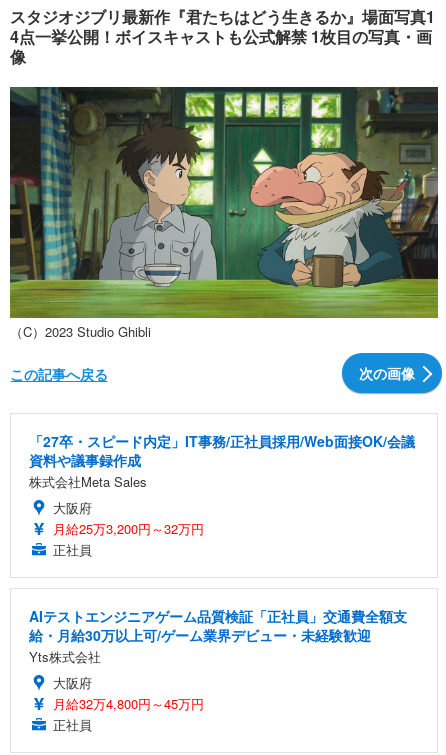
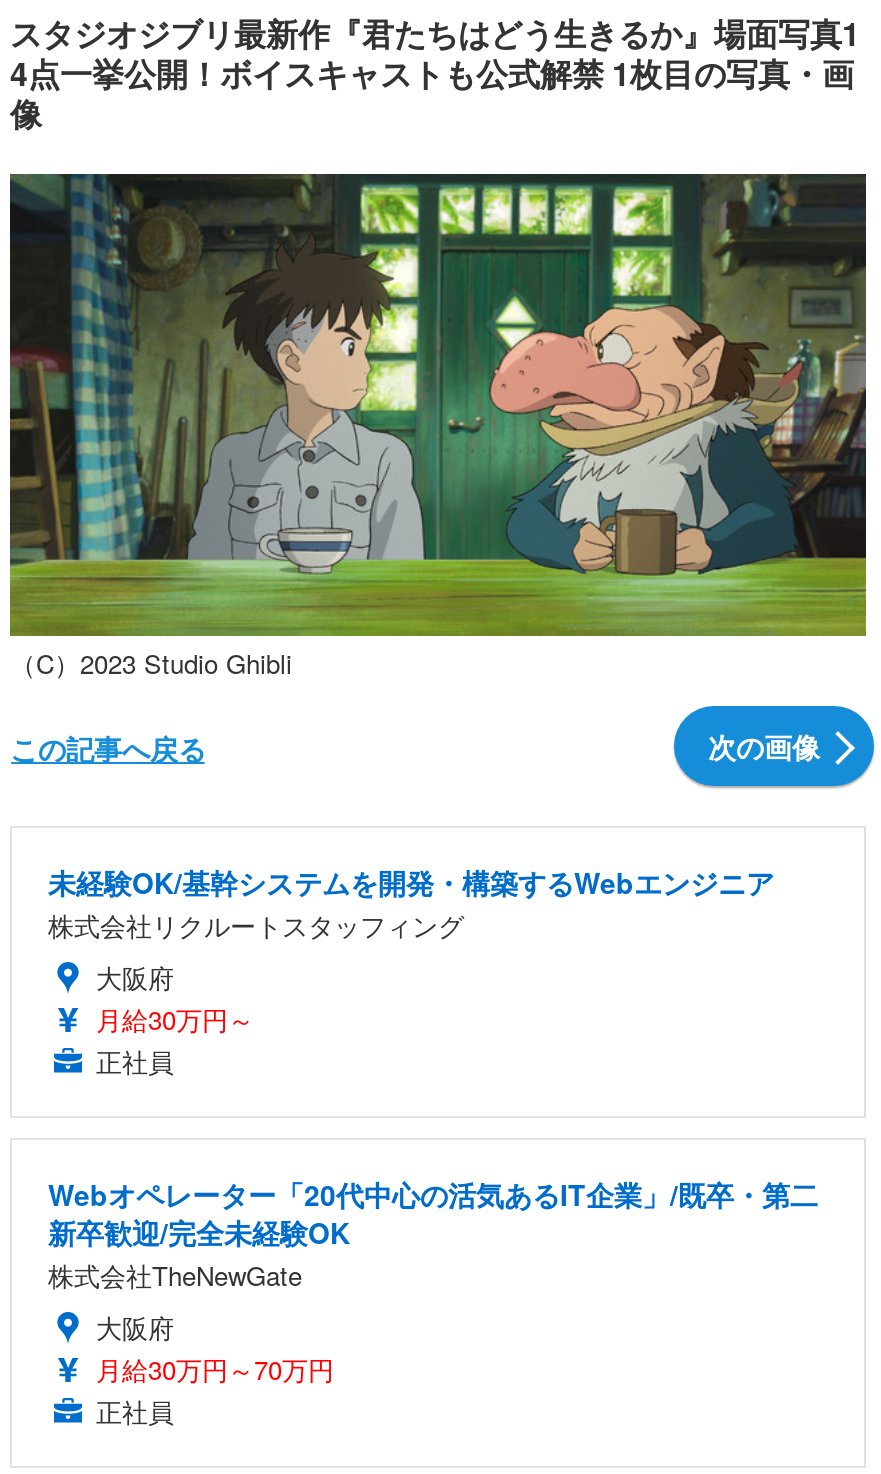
[29,431,415,491] 「27卒・スピード内定」IT事務/正社員採用/Web面接OK/会議 | 資料や議事録作成 | 株式会社Meta Sales -> [48,863,774,945] 未経験OK/基幹システムを開発・構築するWebエンジニア | 株式会社リクルートスタッフィング
[53,519,204,538] 月給25万3,200円～32万円 -> [96,1001,254,1039] 月給30万円～
[29,606,407,666] AIテストエンジニアゲーム品質検証「正社員」交通費全額支 | 給・月給30万以上可/ゲーム業界デビュー・未経験歓迎 | Yts株式会社 -> [48,1175,818,1295] Webオペレーター「20代中心の活気あるIT企業」/既卒・第二 | 新卒歓迎/完全未経験OK | 株式会社TheNewGate
[53,694,204,713] 月給32万4,800円～45万円 -> [96,1351,334,1389] 月給30万円～70万円

